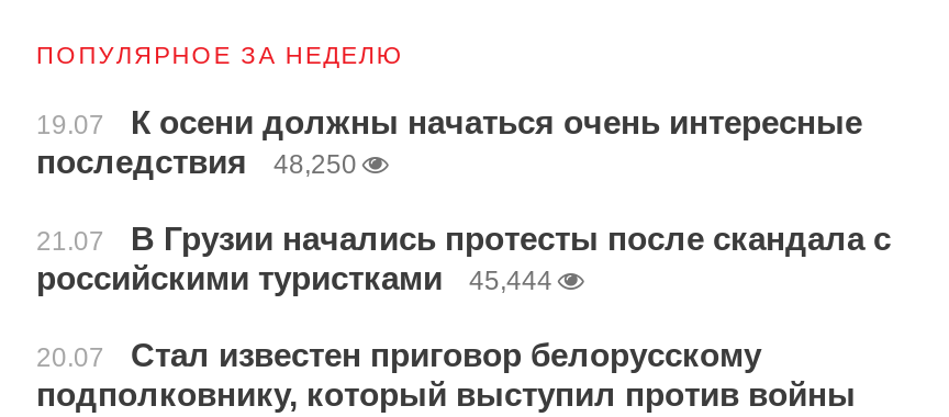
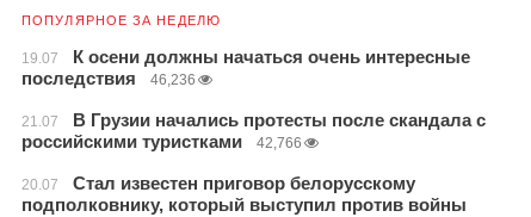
[36,143,357,180] последствия 48,250 -> [21,68,196,88] последствия 46,236
[36,259,552,296] российскими туристками 45,444 -> [21,131,302,151] российскими туристками 42,766

